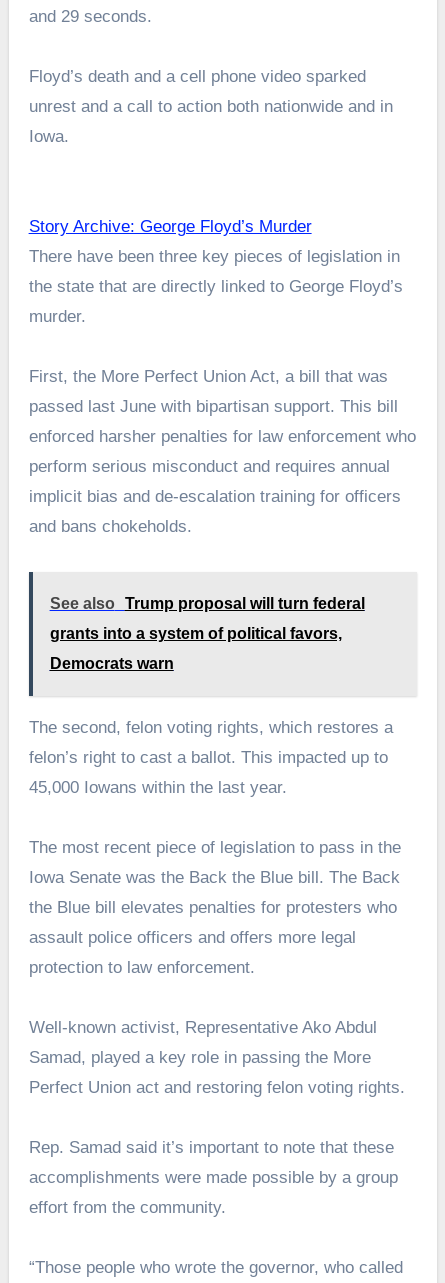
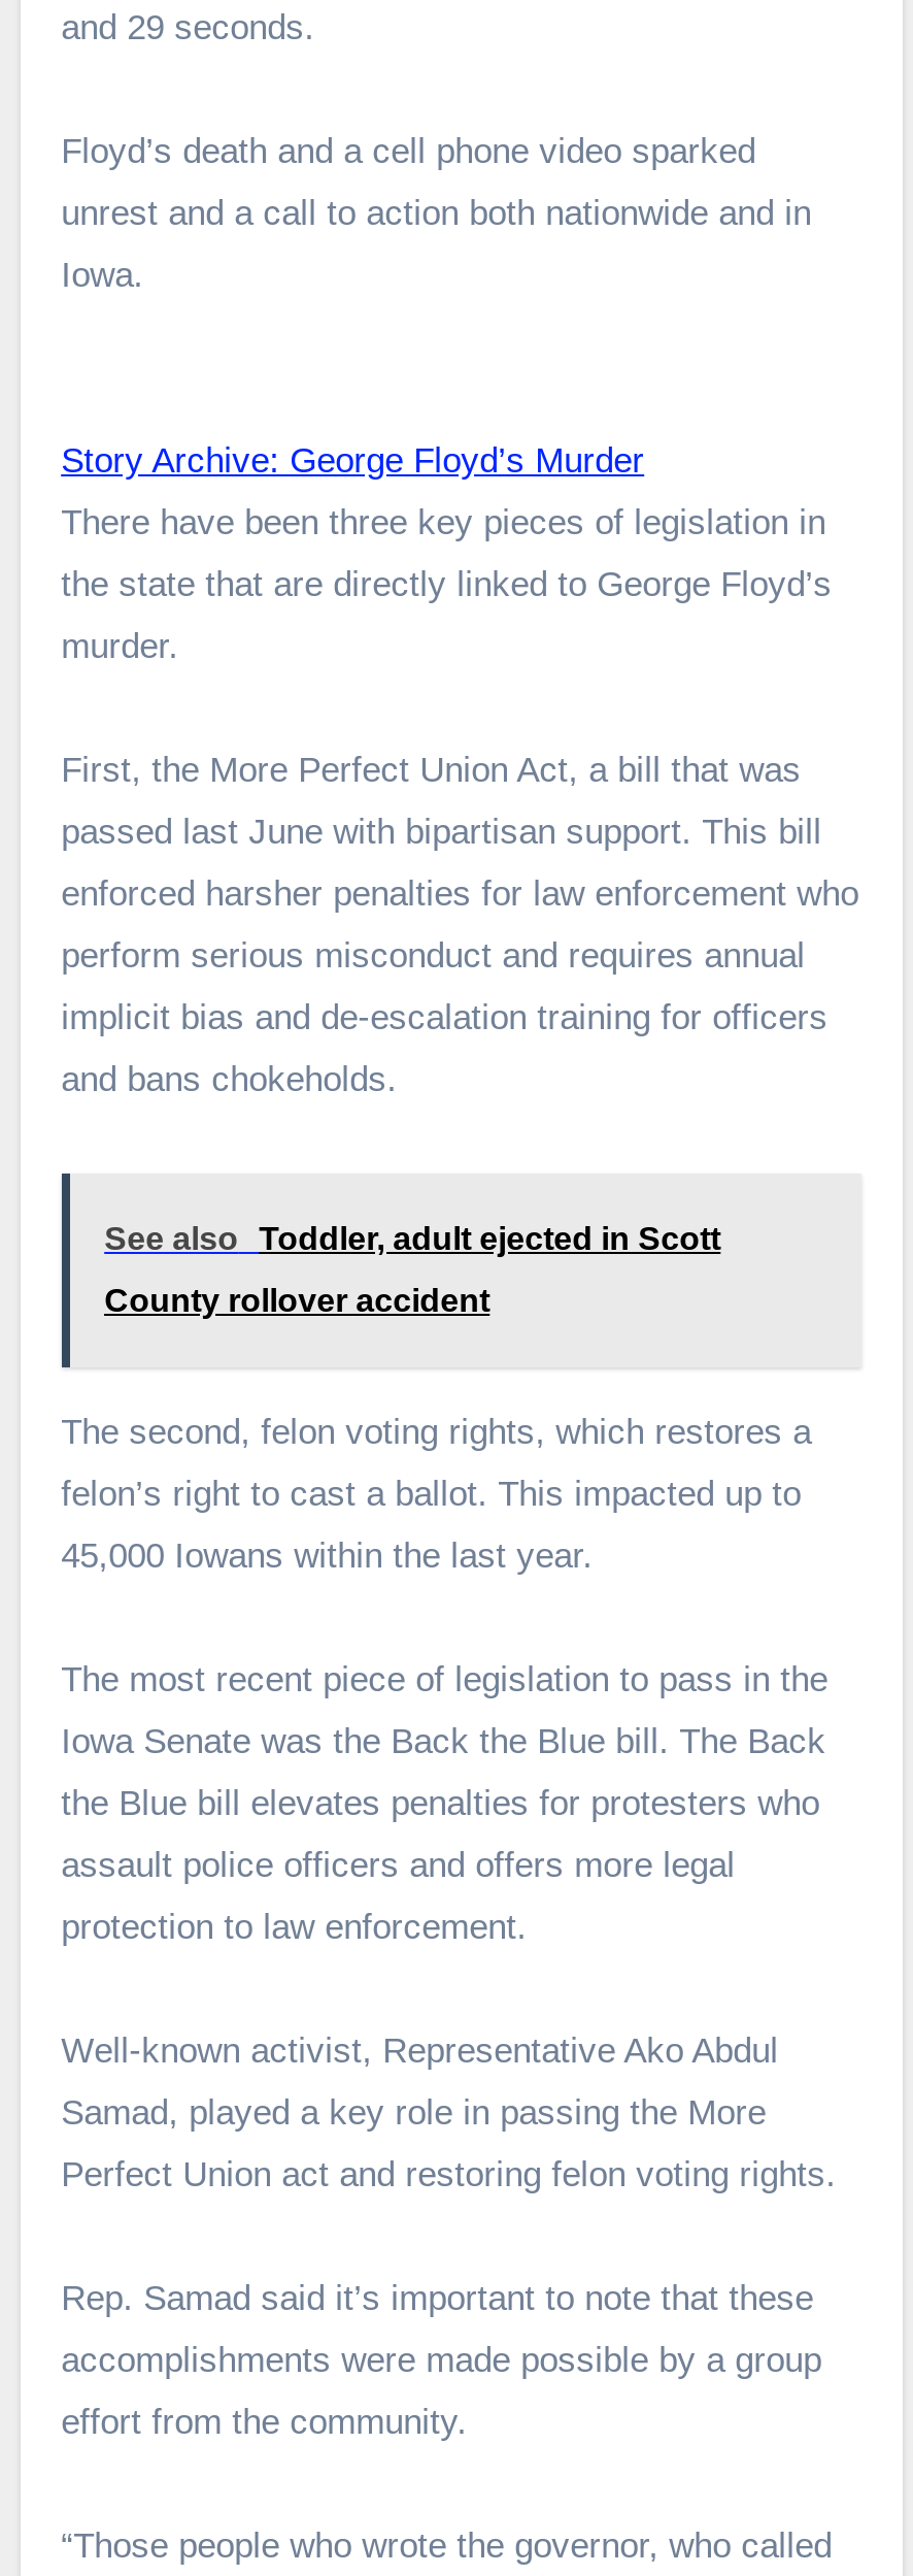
[50,595,365,672] See also Trump proposal will turn federal | grants into a system of political favors, | Democrats warn -> [104,1222,721,1319] See also Toddler, adult ejected in Scott | County rollover accident

